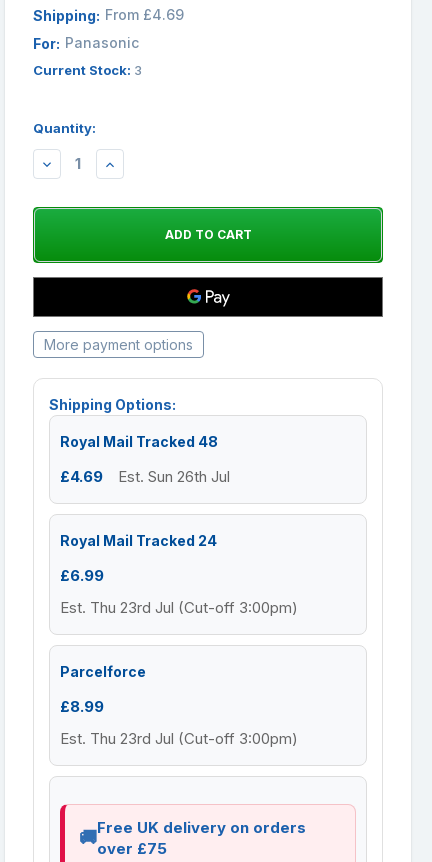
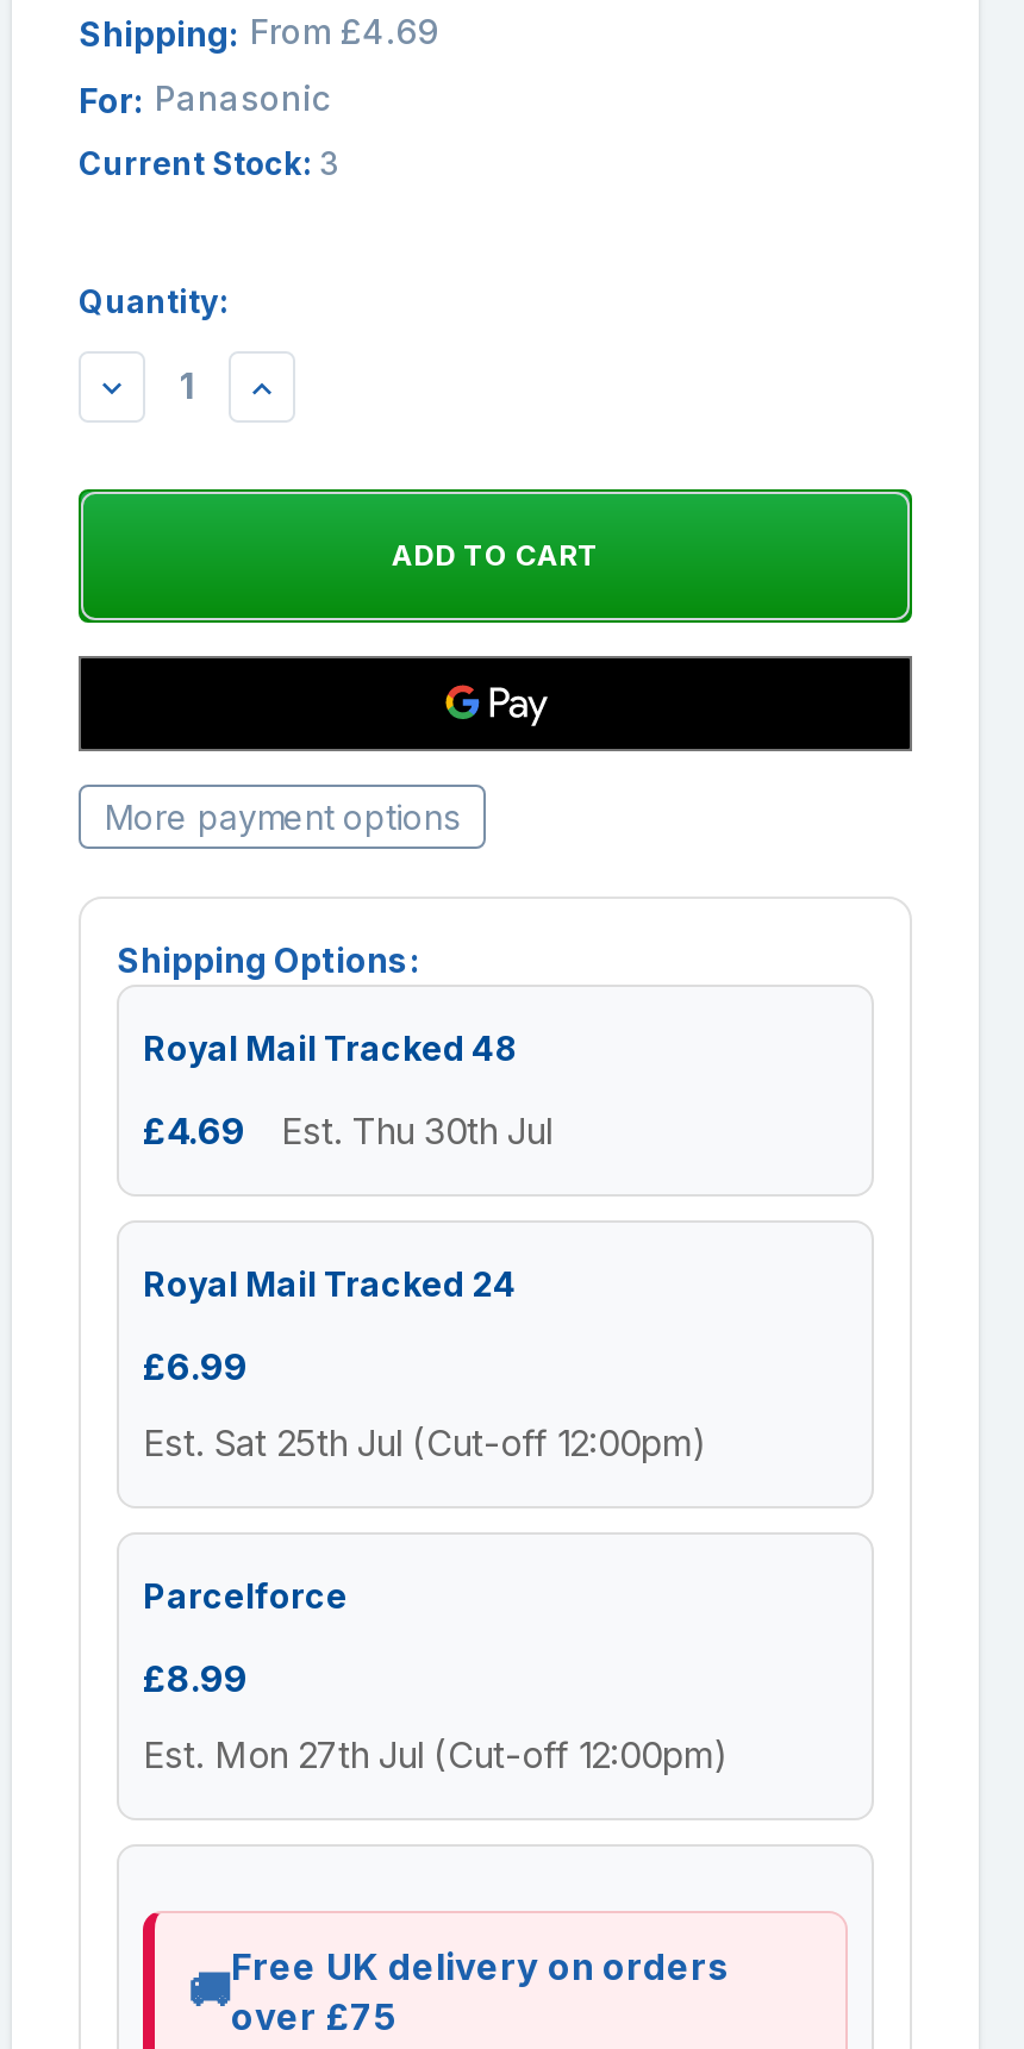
[60,467,230,486] £4.69 Est. Sun 26th Jul -> [143,1108,552,1153] £4.69 Est. Thu 30th Jul
[60,598,298,617] Est. Thu 23rd Jul (Cut-off 3:00pm) -> [143,1420,707,1465] Est. Sat 25th Jul (Cut-off 12:00pm)
[60,729,298,748] Est. Thu 23rd Jul (Cut-off 3:00pm) -> [143,1732,729,1777] Est. Mon 27th Jul (Cut-off 12:00pm)

